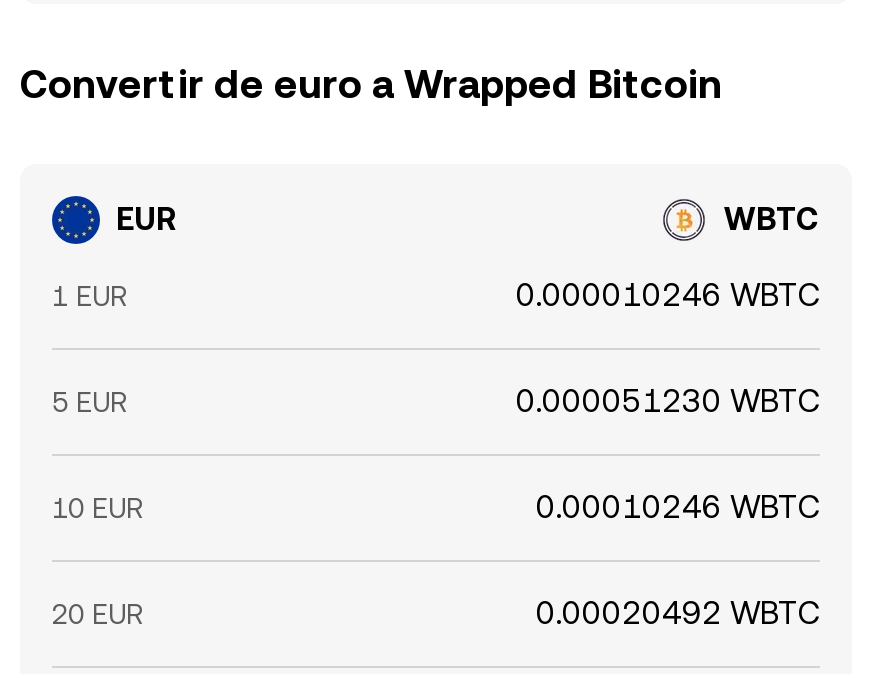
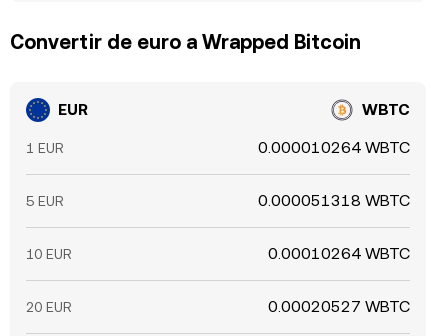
[516,276,820,314] 0.000010246 WBTC -> [258,138,410,157] 0.000010264 WBTC
[516,382,820,420] 0.000051230 WBTC -> [258,191,410,210] 0.000051318 WBTC
[536,488,820,526] 0.00010246 WBTC -> [268,244,410,263] 0.00010264 WBTC
[536,594,820,632] 0.00020492 WBTC -> [268,297,410,316] 0.00020527 WBTC

